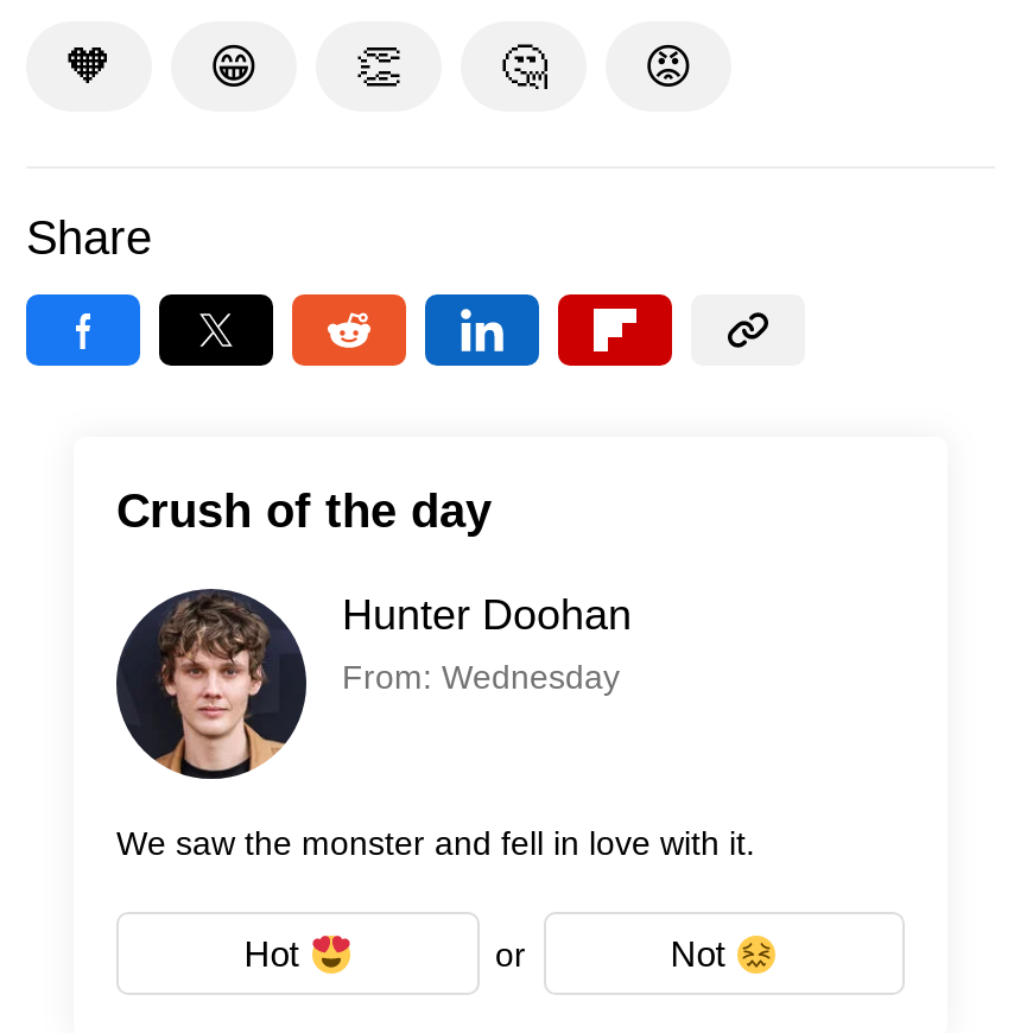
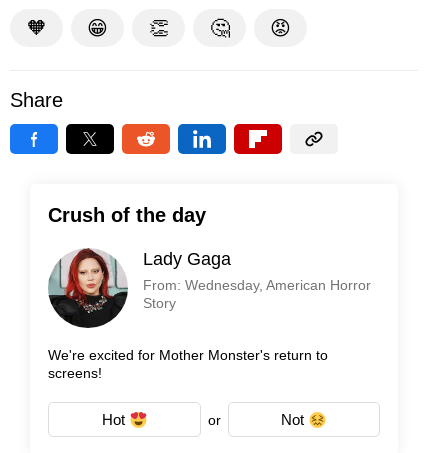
[116,589,632,765] [image] | Hunter Doohan | From: Wednesday -> [49,248,371,326] [image] | Lady Gaga | From: Wednesday, American Horror | Story
[116,825,755,862] We saw the monster and fell in love with it. -> [48,347,328,381] We're excited for Mother Monster's return to | screens!

